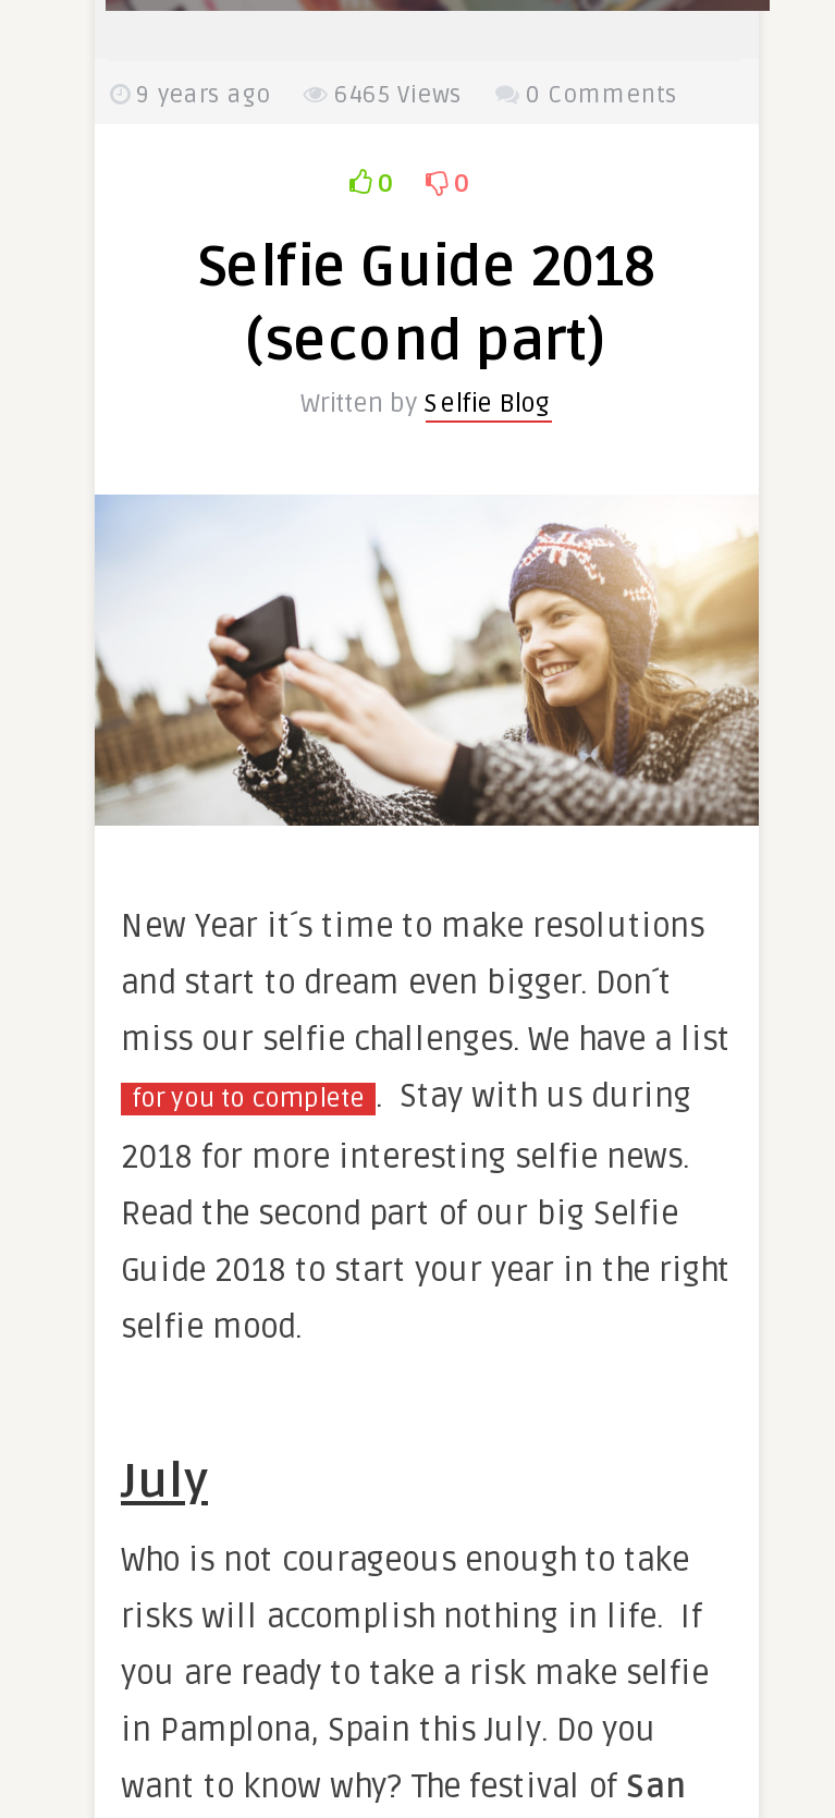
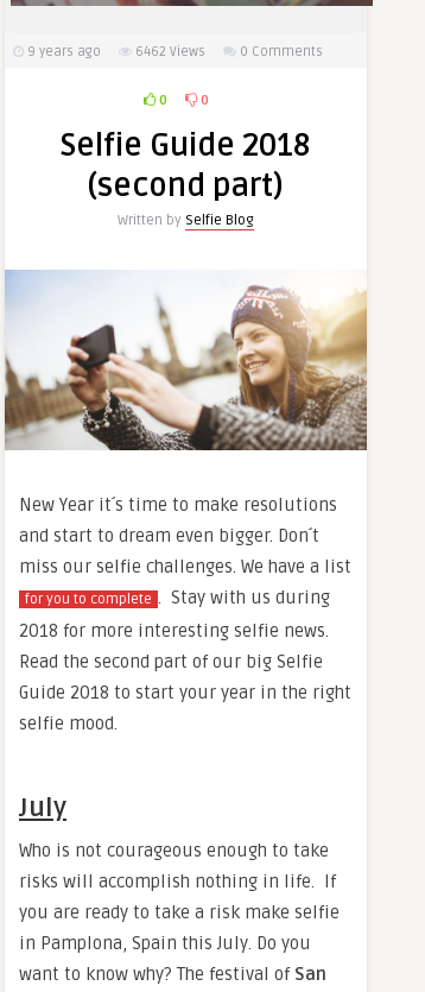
[130,80,463,108] 9 years ago 6465 Views -> [24,44,205,59] 9 years ago 6462 Views

